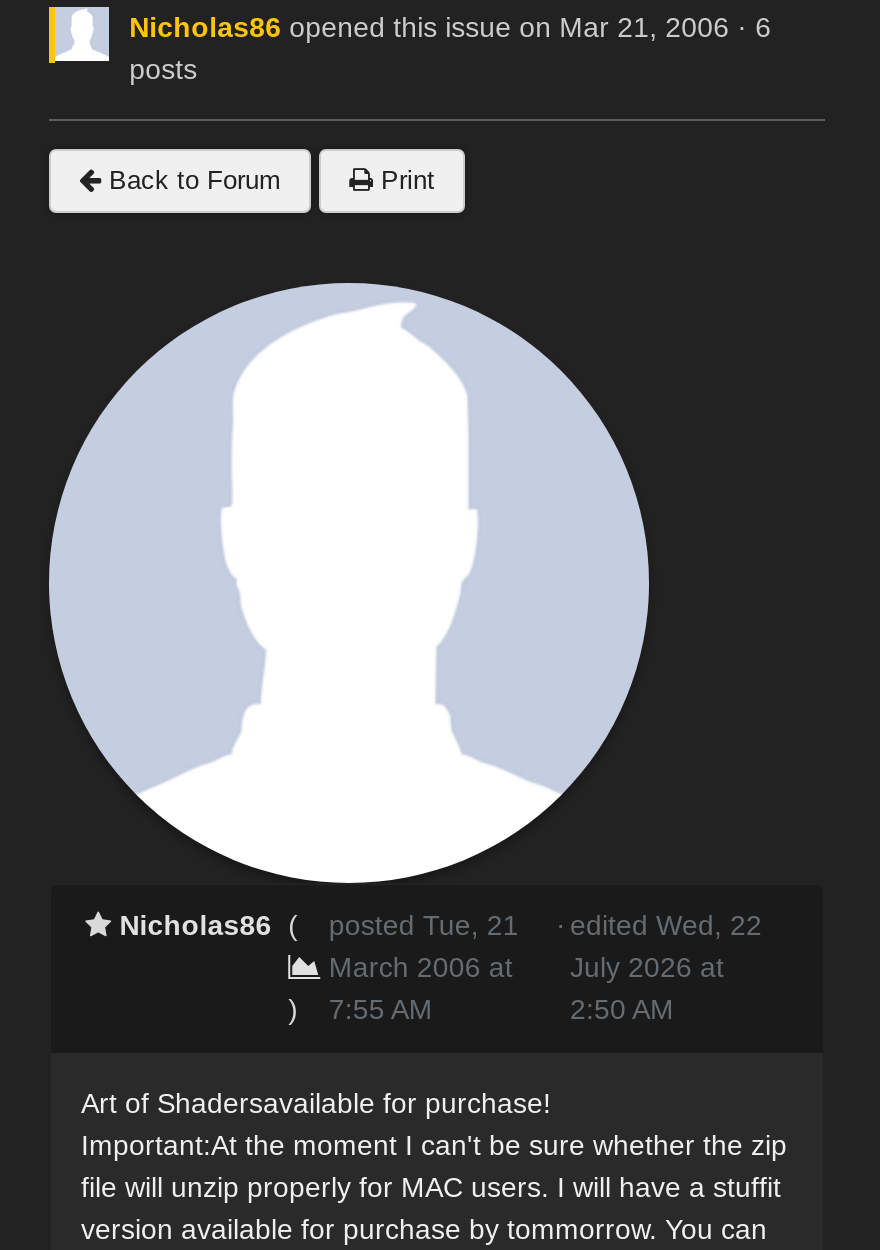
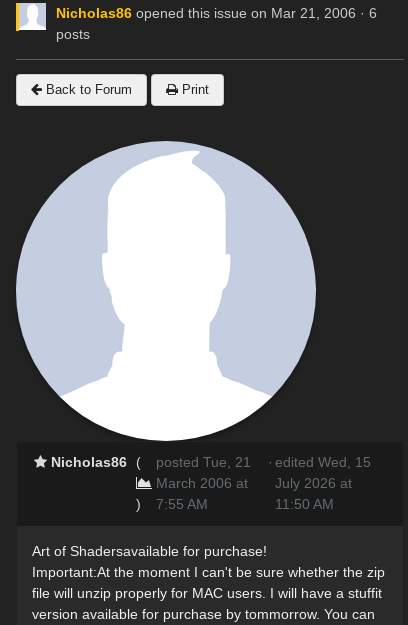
[120,908,762,940] Nicholas86 ( posted Tue, 21 · edited Wed, 22 -> [51,454,371,470] Nicholas86 ( posted Tue, 21 · edited Wed, 15
[570,992,674,1024] 2:50 AM -> [275,496,334,512] 11:50 AM

